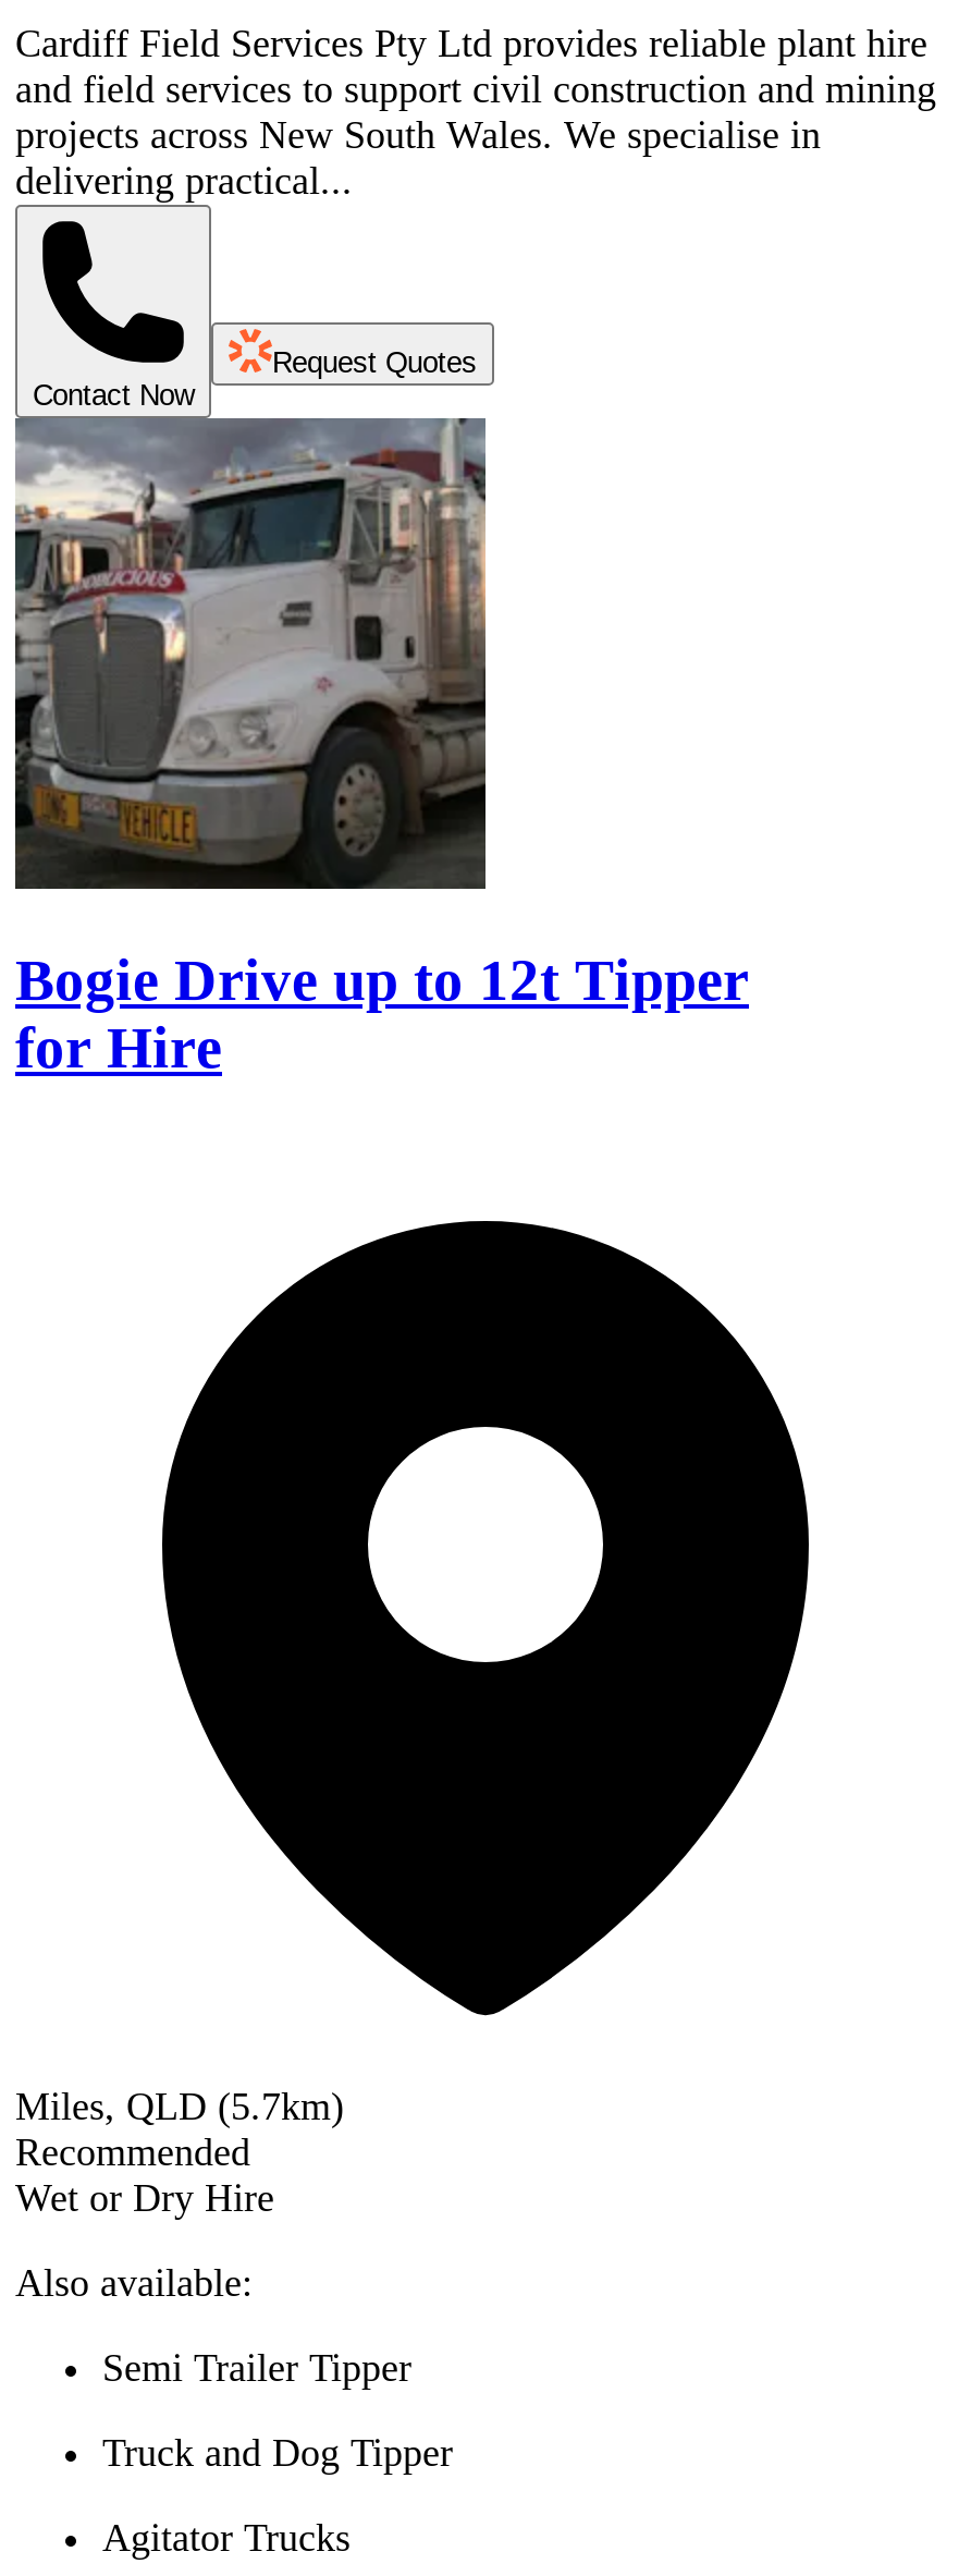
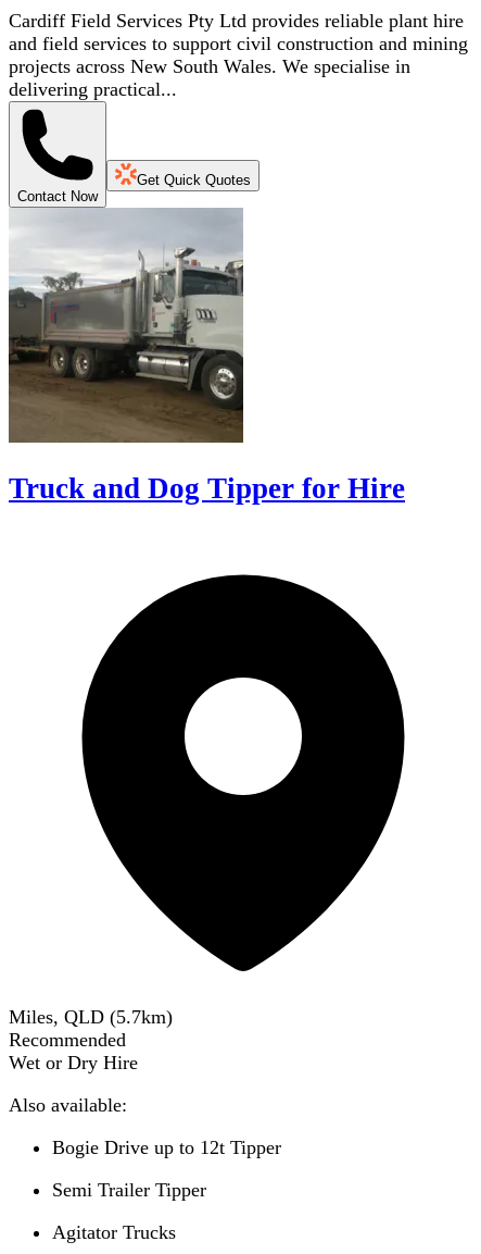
[272,347,477,379] Request Quotes -> [137,172,251,188] Get Quick Quotes
[13,416,485,891] [image] -> [9,208,243,431] [image]
moved [15,949,749,1014] -> [52,1136,281,1158]: Bogie Drive up to 12t Tipper
[15,1016,222,1082] for Hire -> [9,473,405,505] Truck and Dog Tipper for Hire
[102,2431,453,2474] Truck and Dog Tipper -> none

